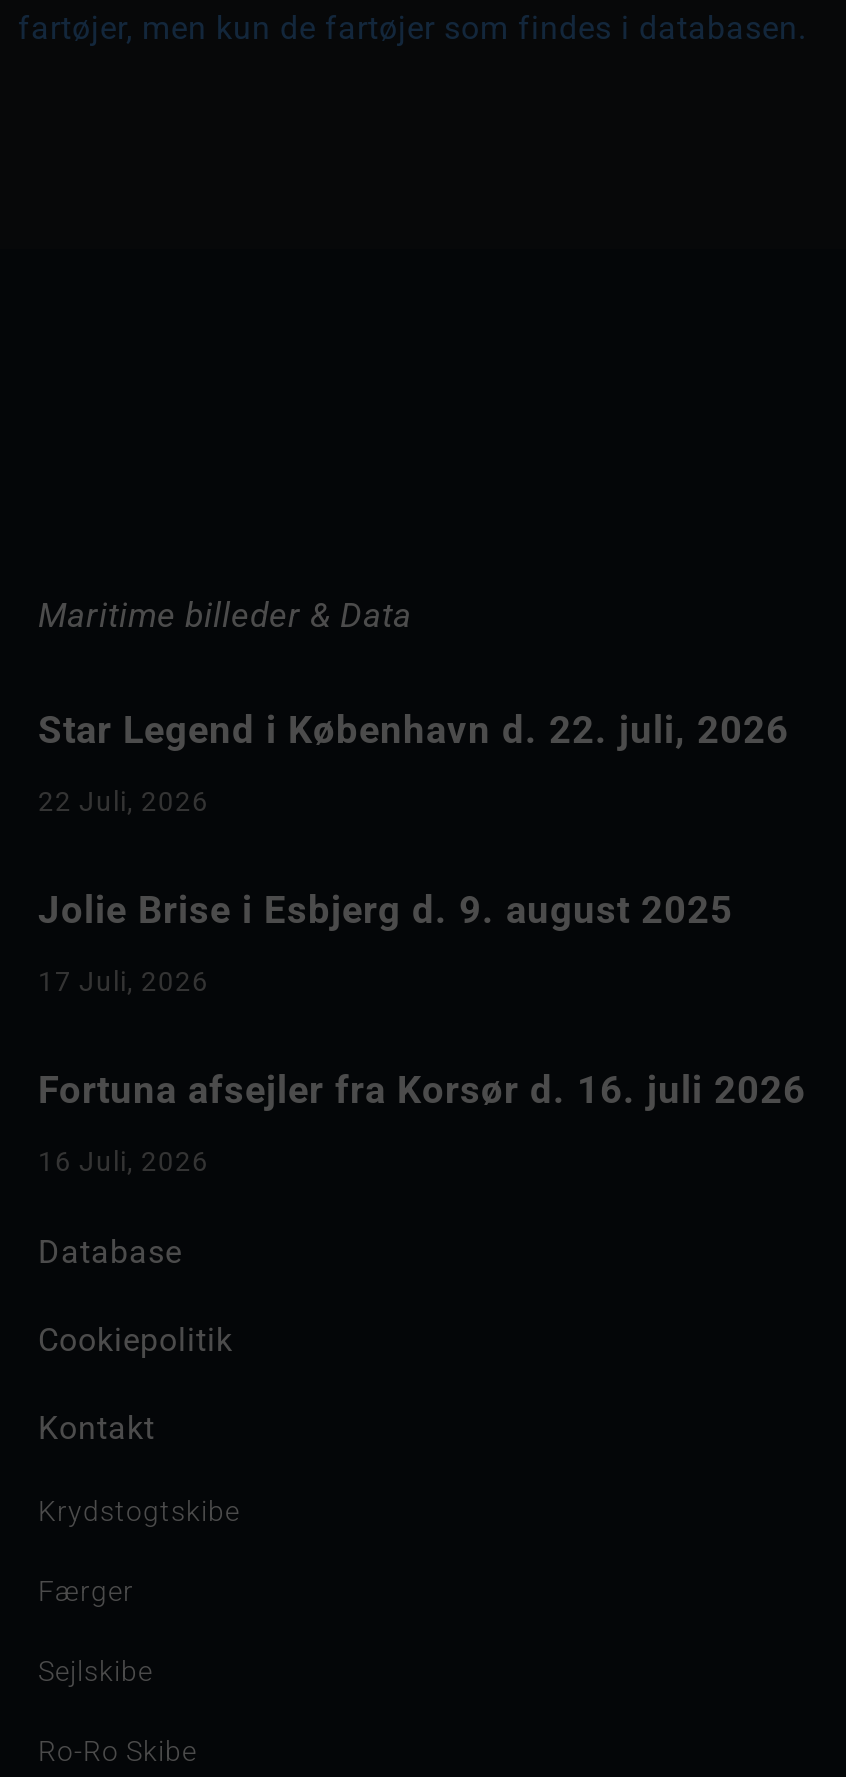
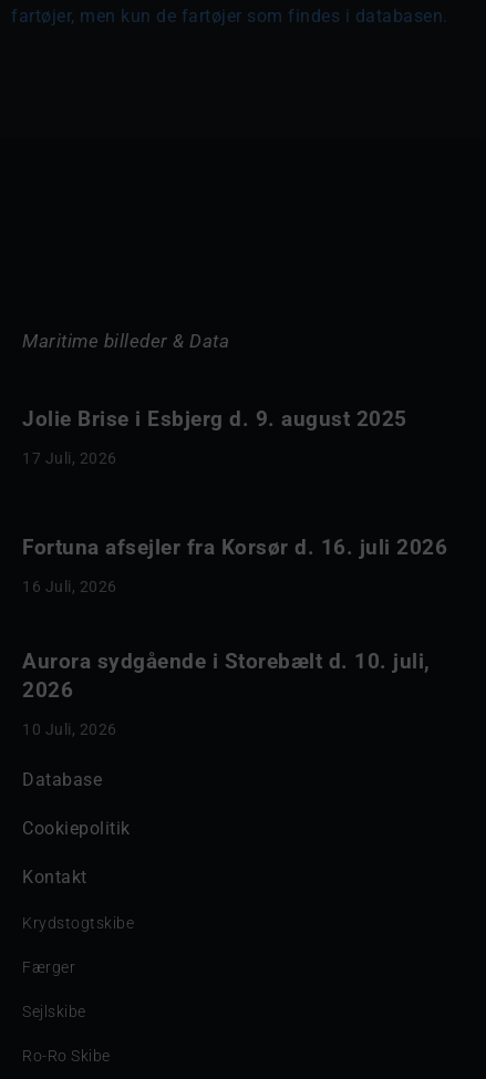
[38,707,789,817] Star Legend i København d. 22. juli, 2026 | 22 Juli, 2026 -> none
moved [38,887,733,997] -> [22,406,407,467]: Jolie Brise i Esbjerg d. 9. august 2025 | 17 Juli, 2026
moved [38,1067,806,1177] -> [22,535,447,595]: Fortuna afsejler fra Korsør d. 16. juli 2026 | 16 Juli, 2026
none -> [22,649,430,738] Aurora sydgående i Storebælt d. 10. juli, | 2026 | 10 Juli, 2026

